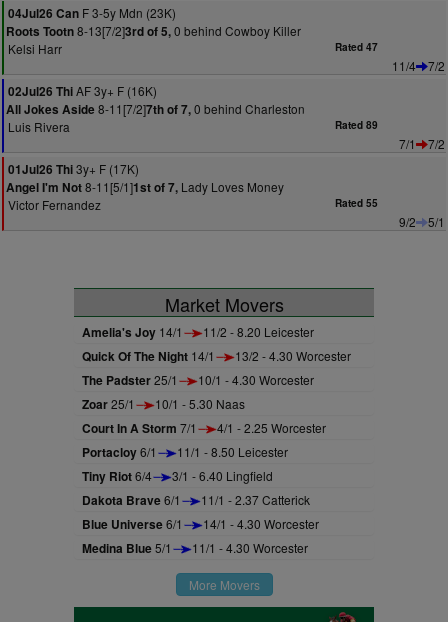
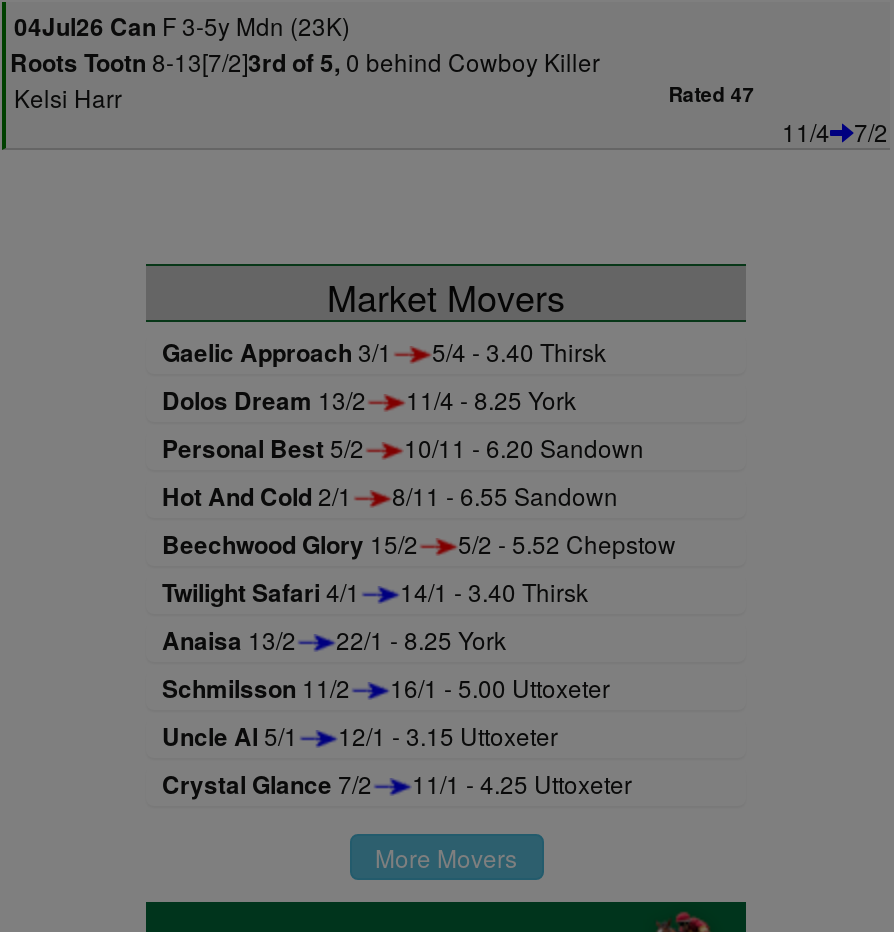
[6,82,445,230] 02Jul26 ThiAF 3y+ F (16K) | All Jokes Aside 8-11[7/2]7th of 7,0 behind Charleston | Luis Rivera | Rated 89 | 7/1 | 7/2 | 01Jul26 Thi3y+ F (17K) | Angel I'm Not8-11[5/1]1st of 7, Lady Loves Money | Victor Fernandez | Rated 55 | 9/2 | 5/1 -> none
[82,323,351,557] Amelia's Joy 14/1 | 11/2 - 8.20 Leicester | Quick Of The Night 14/1 | 13/2 - 4.30 Worcester | The Padster 25/1 | 10/1 - 4.30 Worcester | Zoar 25/1 | 10/1 - 5.30 Naas | Court In A Storm 7/1 | 4/1 - 2.25 Worcester | Portacloy 6/1 | 11/1 - 8.50 Leicester | Tiny Riot 6/4 | 3/1 - 6.40 Lingfield | Dakota Brave 6/1 | 11/1 - 2.37 Catterick | Blue Universe 6/1 | 14/1 - 4.30 Worcester | Medina Blue 5/1 | 11/1 - 4.30 Worcester -> [162,334,676,802] Gaelic Approach 3/1 | 5/4 - 3.40 Thirsk | Dolos Dream 13/2 | 11/4 - 8.25 York | Personal Best 5/2 | 10/11 - 6.20 Sandown | Hot And Cold 2/1 | 8/11 - 6.55 Sandown | Beechwood Glory 15/2 | 5/2 - 5.52 Chepstow | Twilight Safari 4/1 | 14/1 - 3.40 Thirsk | Anaisa 13/2 | 22/1 - 8.25 York | Schmilsson 11/2 | 16/1 - 5.00 Uttoxeter | Uncle Al 5/1 | 12/1 - 3.15 Uttoxeter | Crystal Glance 7/2 | 11/1 - 4.25 Uttoxeter

